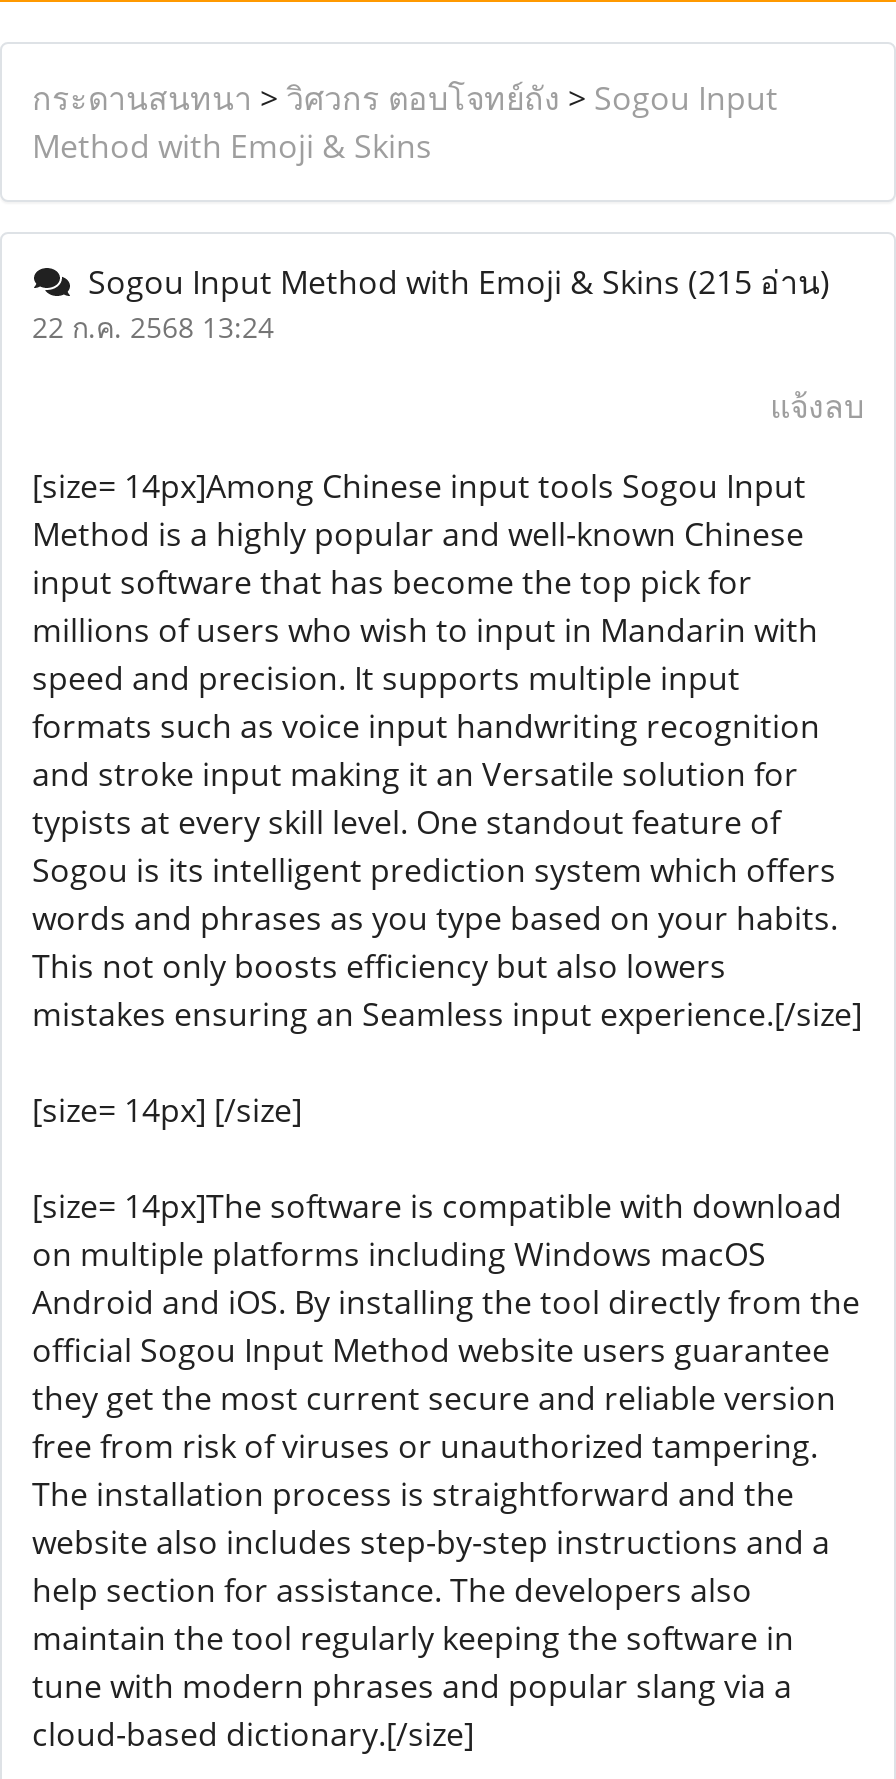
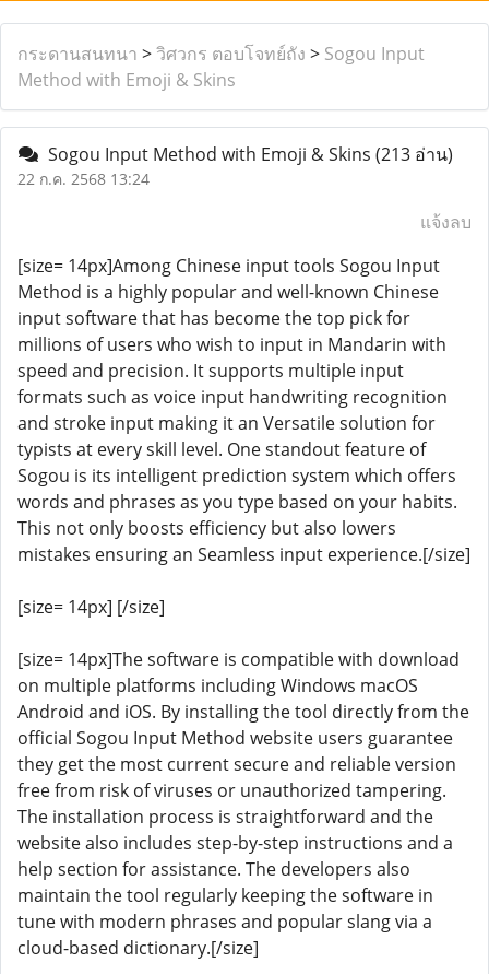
[72,260,830,304] Sogou Input Method with Emoji & Skins (215 อ่าน) -> [39,142,453,166] Sogou Input Method with Emoji & Skins (213 อ่าน)

